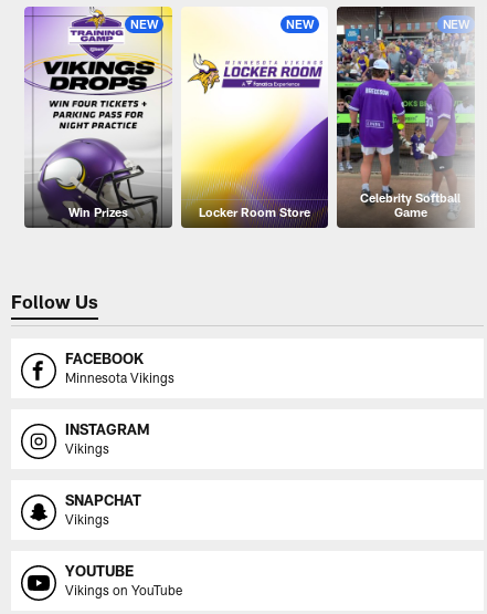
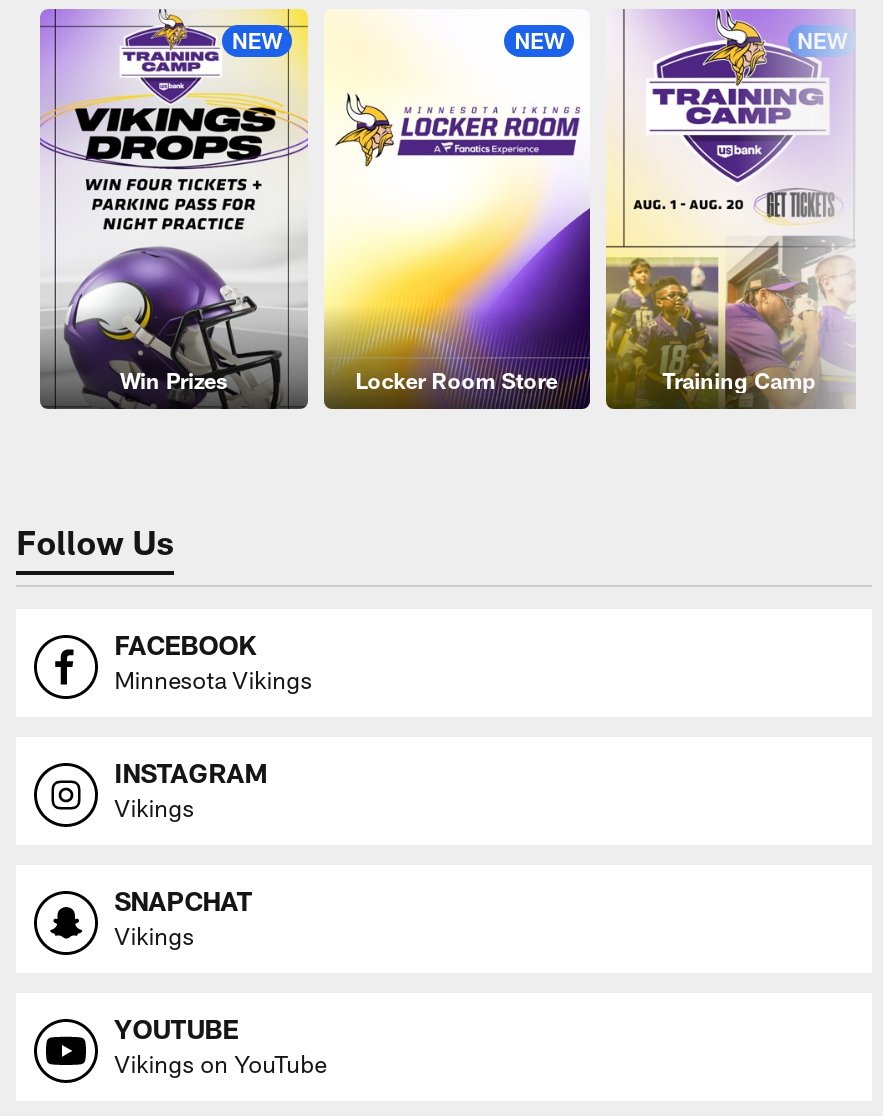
[336,6,474,227] [image] | Celebrity Softball | Game -> [604,9,852,405] [image] | Training Camp

